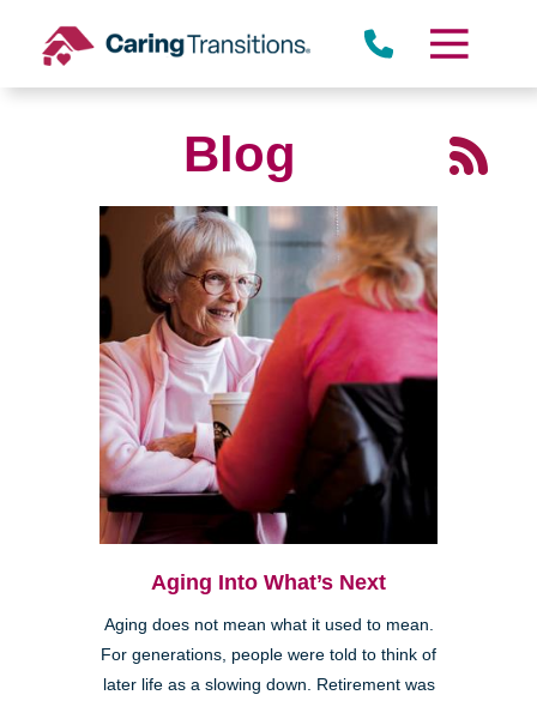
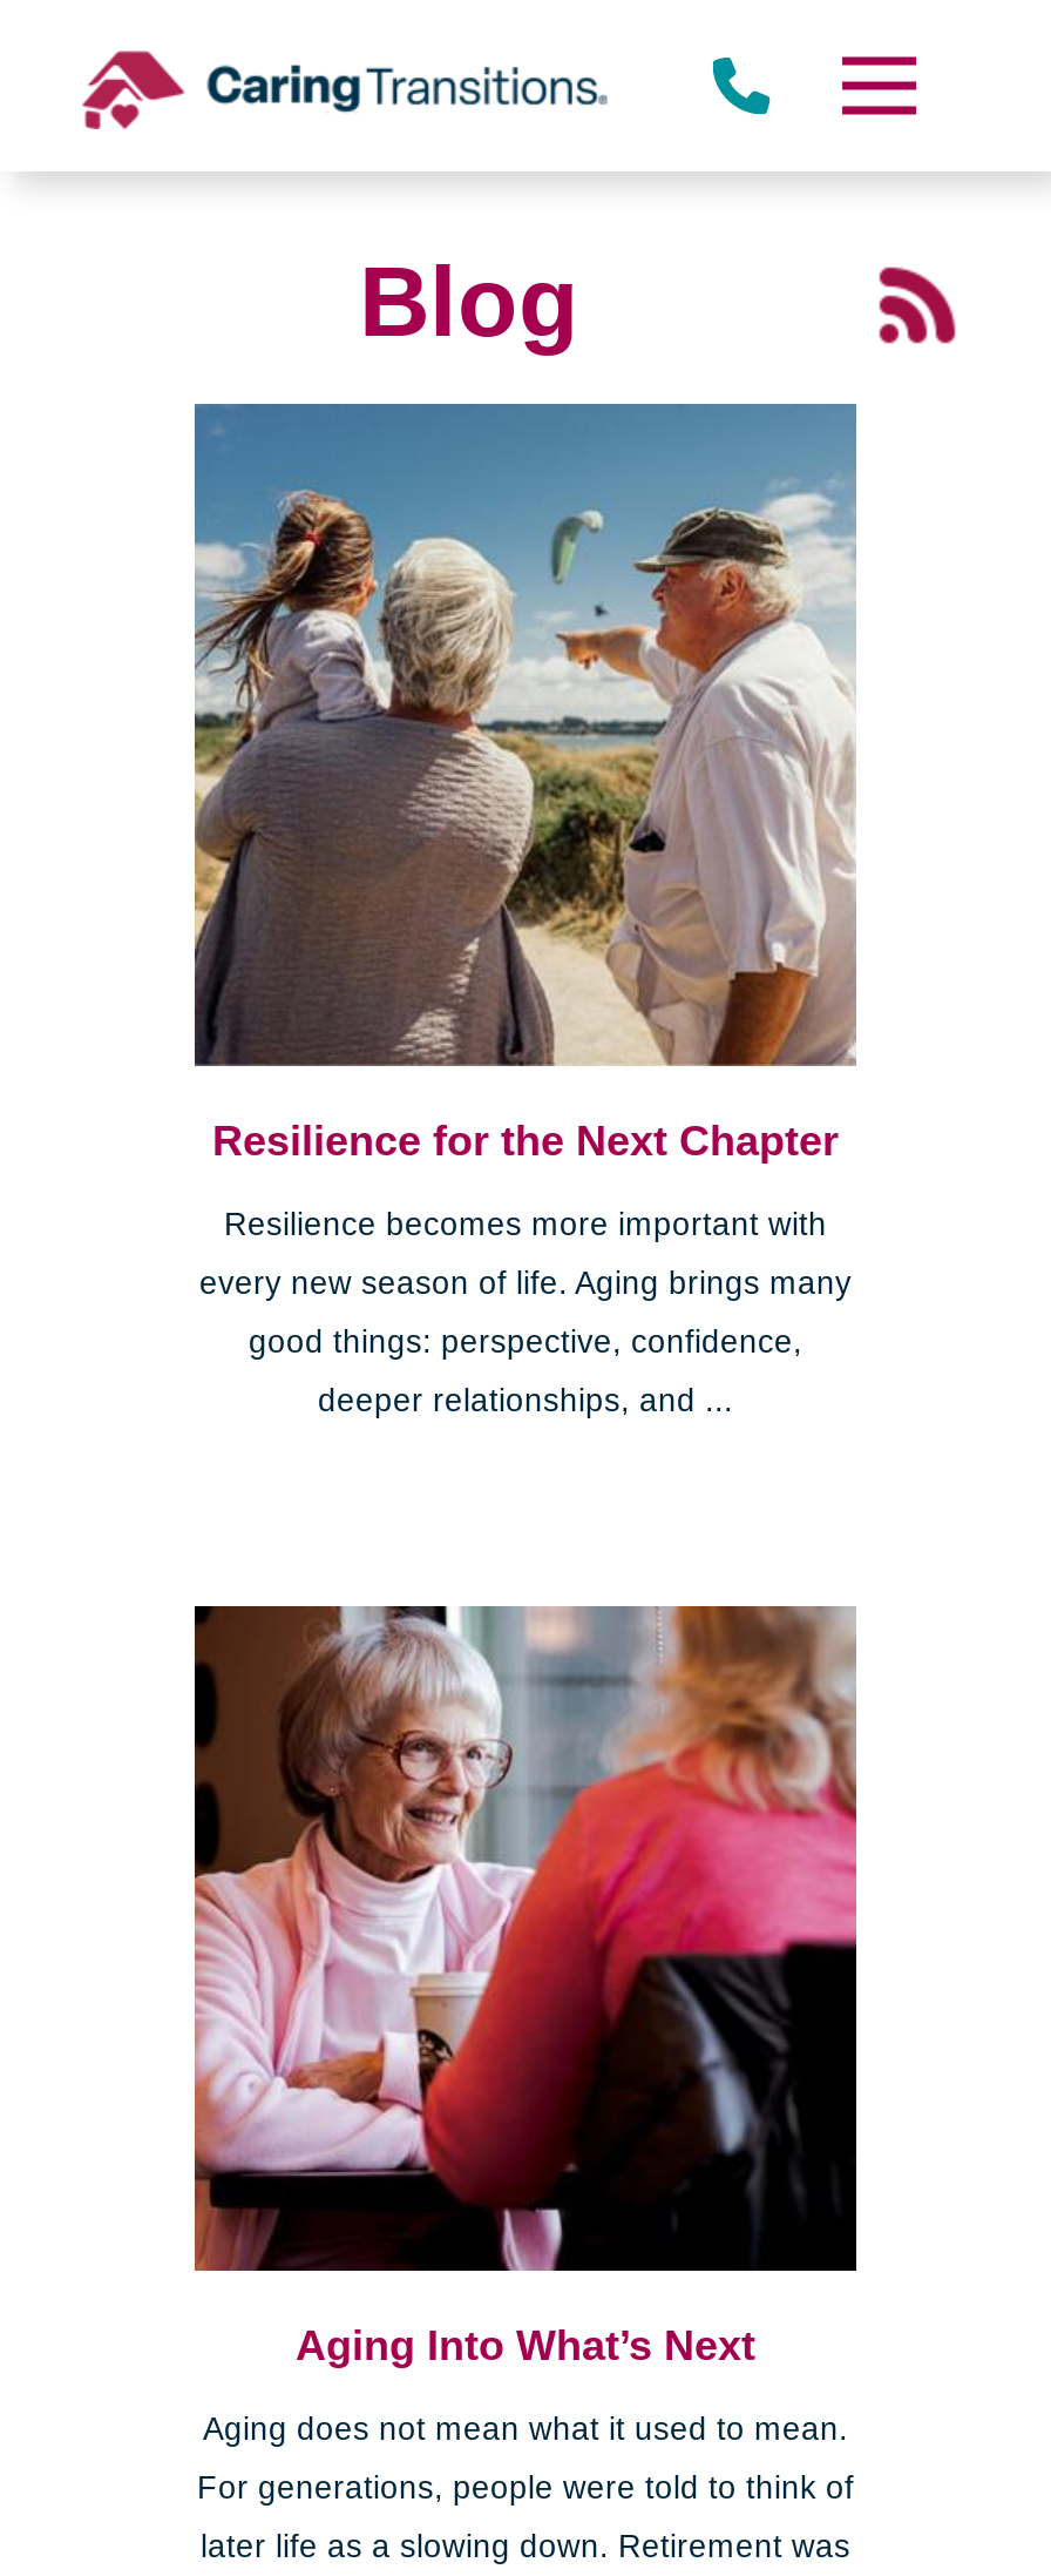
none -> [192,402,856,1419] [image] | Resilience for the Next Chapter | Resilience becomes more important with | every new season of life. Aging brings many | good things: perspective, confidence, | deeper relationships, and ...

